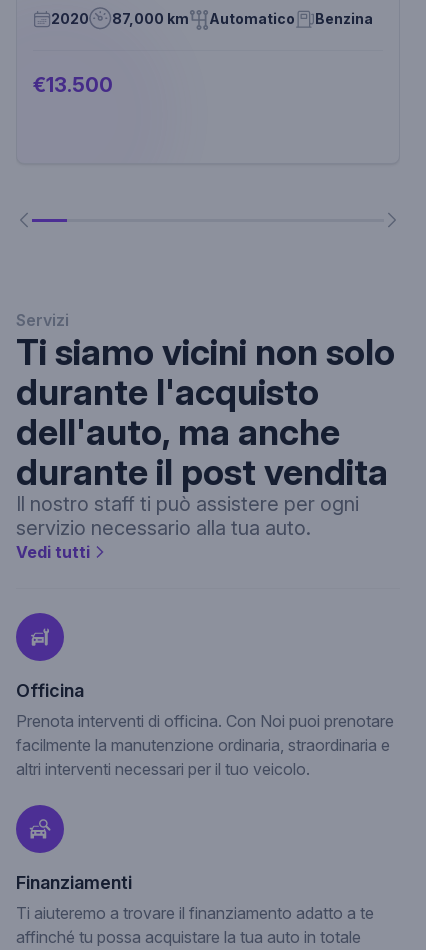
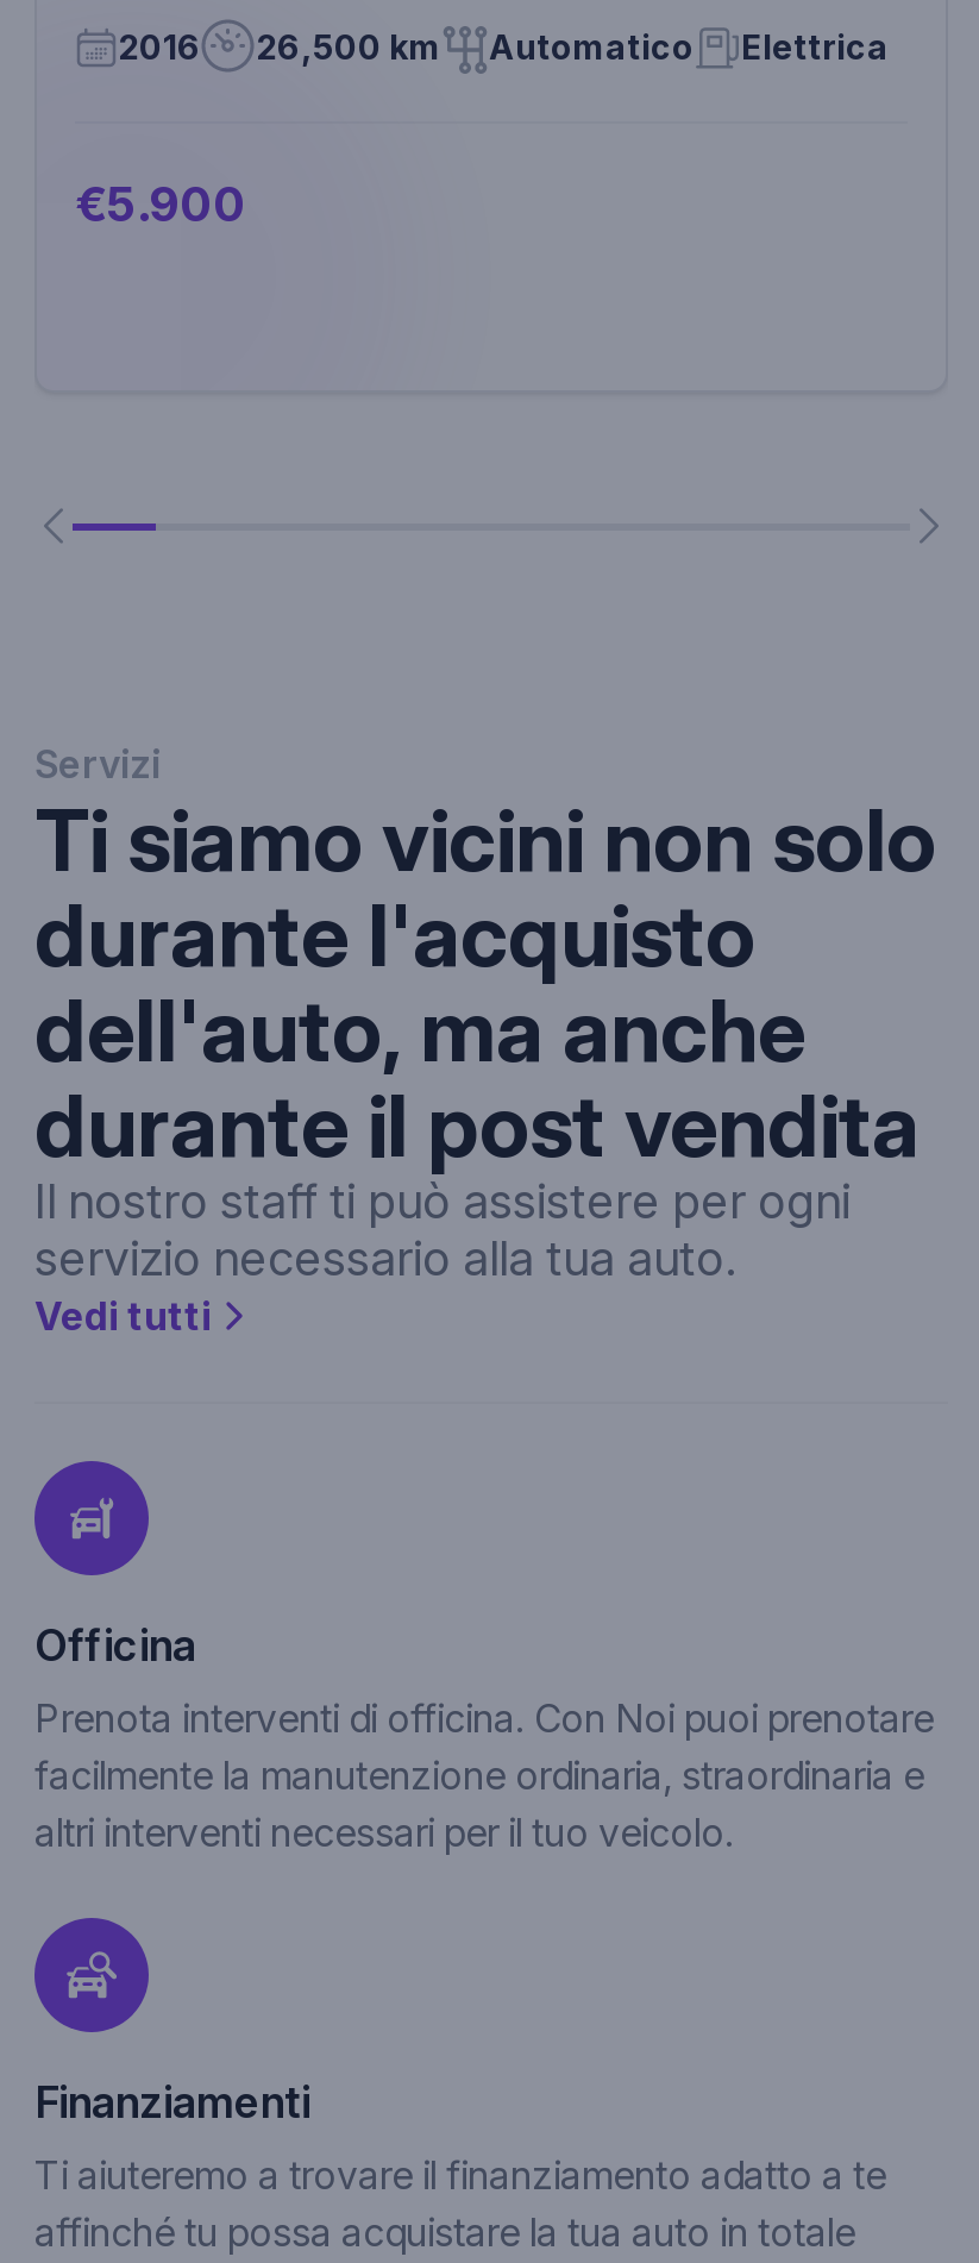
[51,10,189,27] 2020 | 87,000 km -> [118,25,441,66] 2016 | 26,500 km
[315,10,373,27] Benzina -> [741,25,889,66] Elettrica
[33,73,113,97] €13.500 -> [75,177,246,234] €5.900

